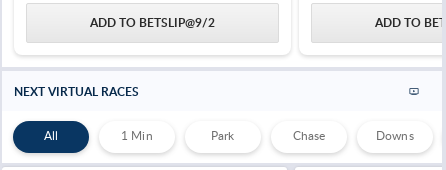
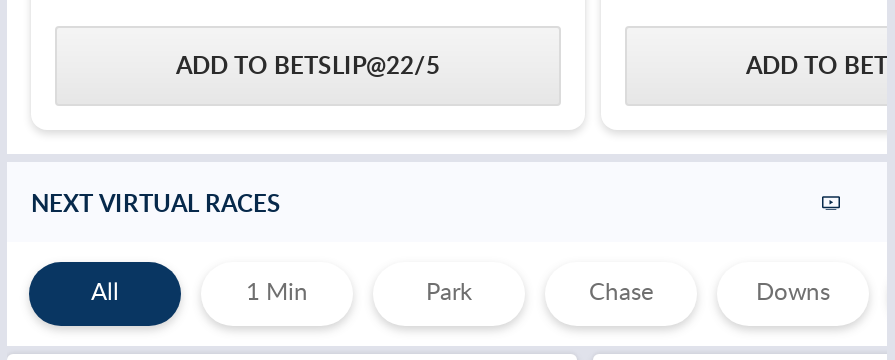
[90,14,215,31] ADD TO BETSLIP@9/2 -> [176,48,440,82] ADD TO BETSLIP@22/5

